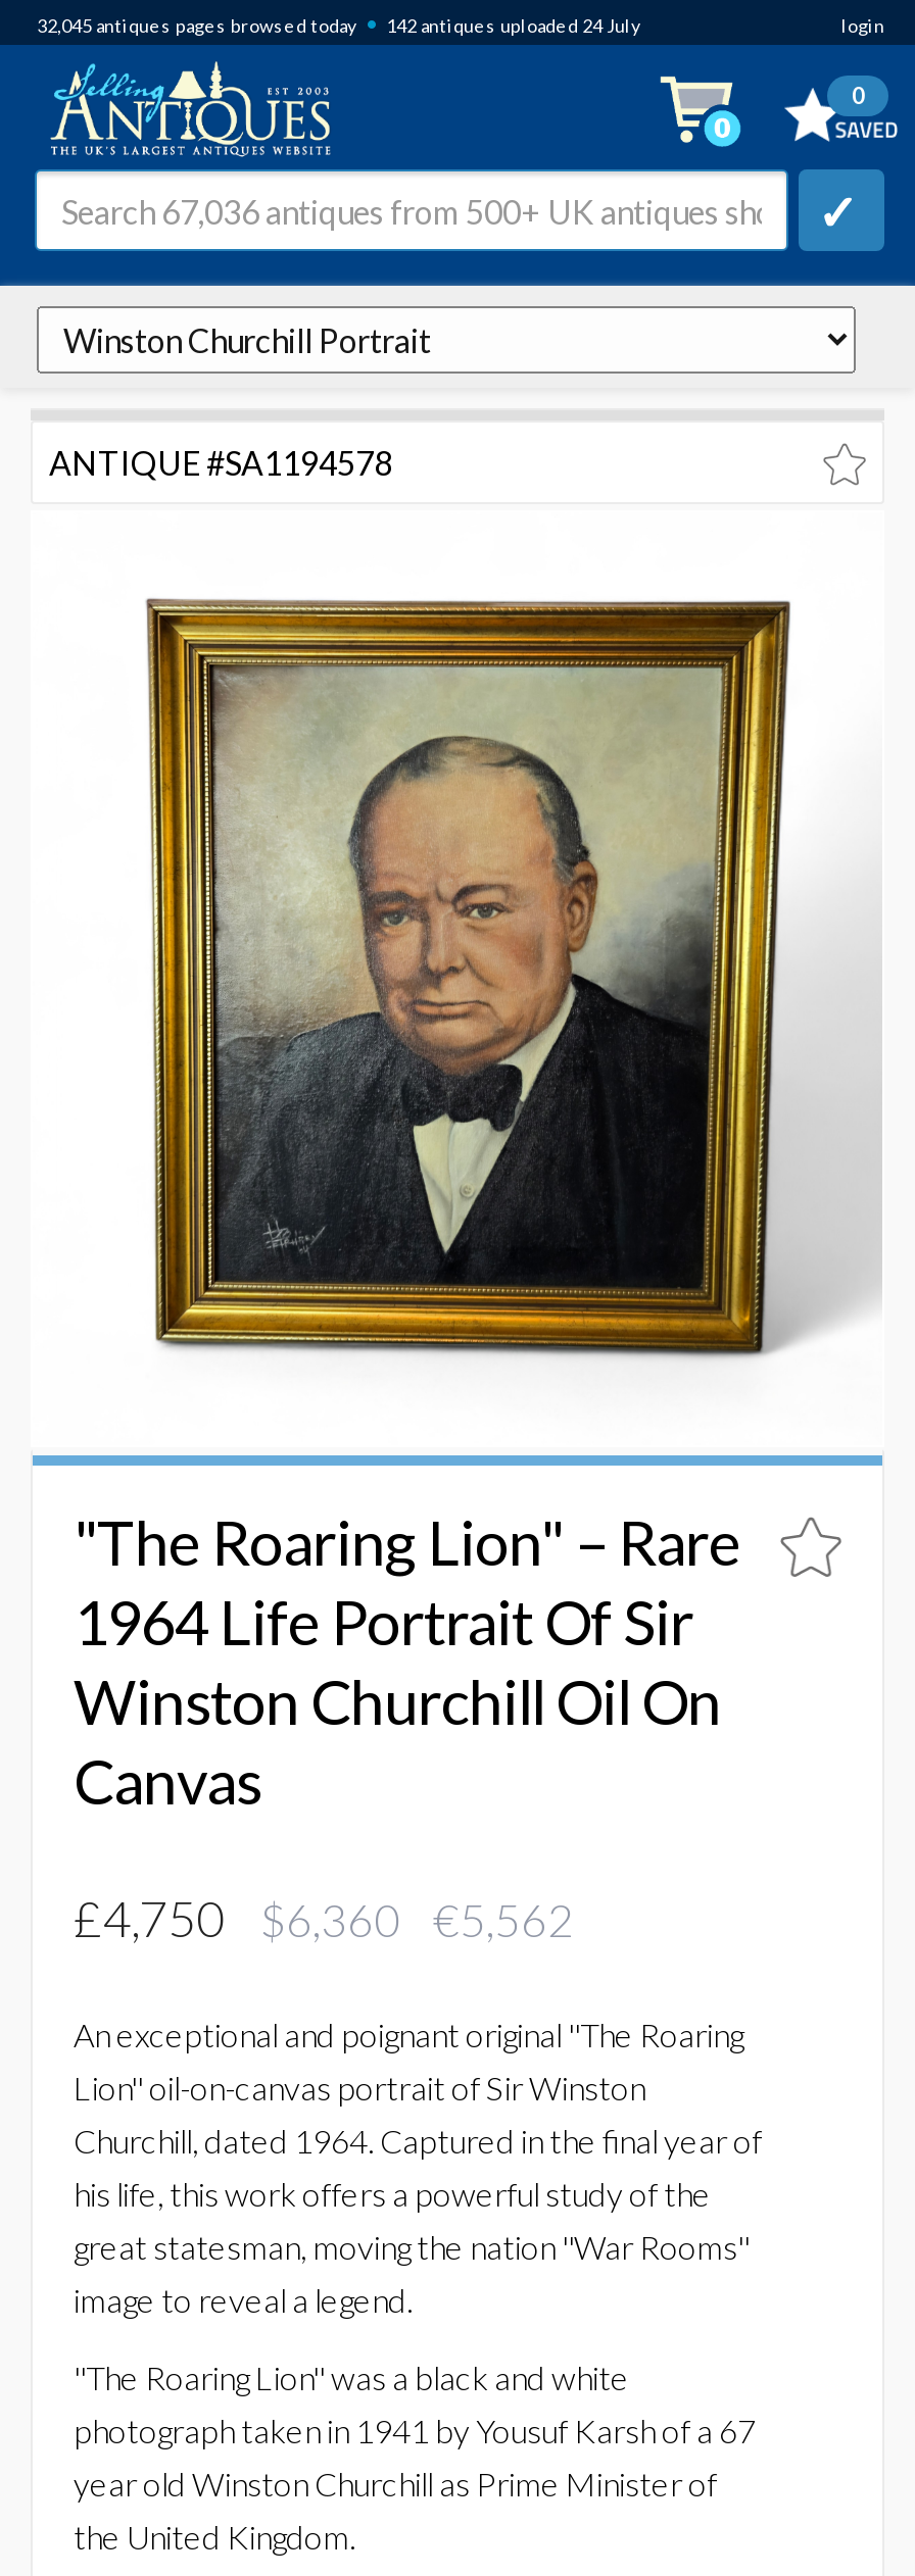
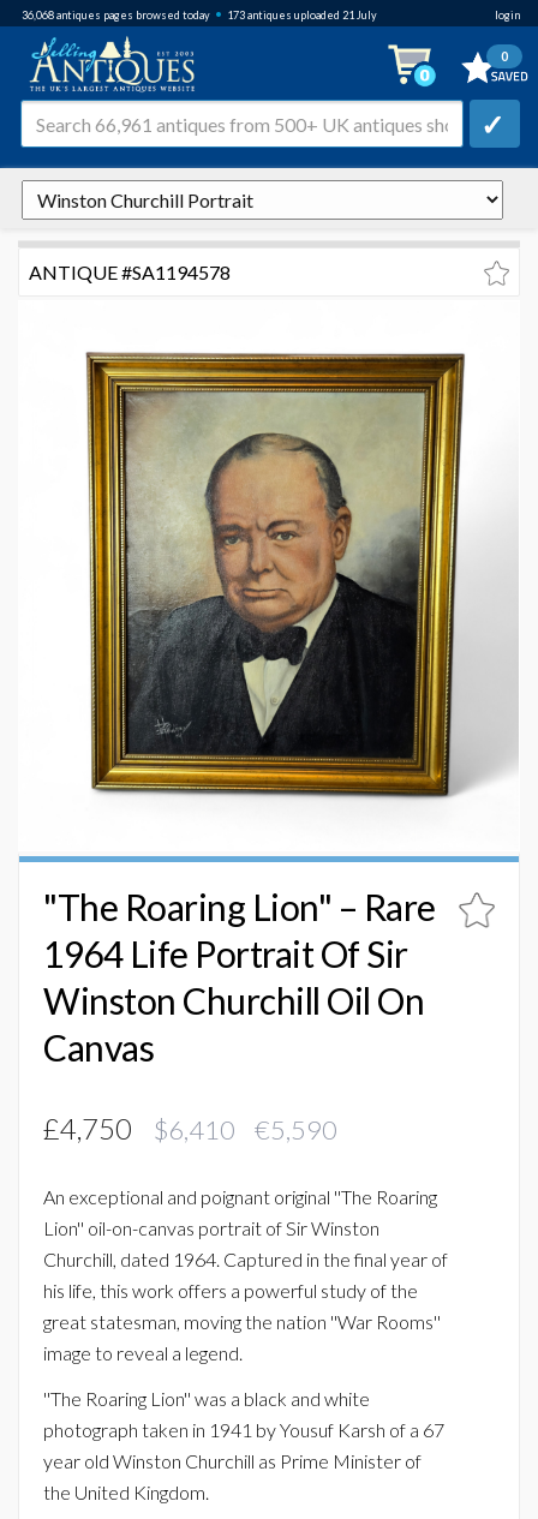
[37,4,641,39] 32,045antiques pages browsedtoday • 142 antiques uploaded 24 July -> [22,2,377,23] 36,068antiques pages browsedtoday • 173 antiques uploaded 21 July
[74,1888,574,1948] £4,750 $6,360 €5,562 -> [43,1111,337,1146] £4,750 $6,410 €5,590

